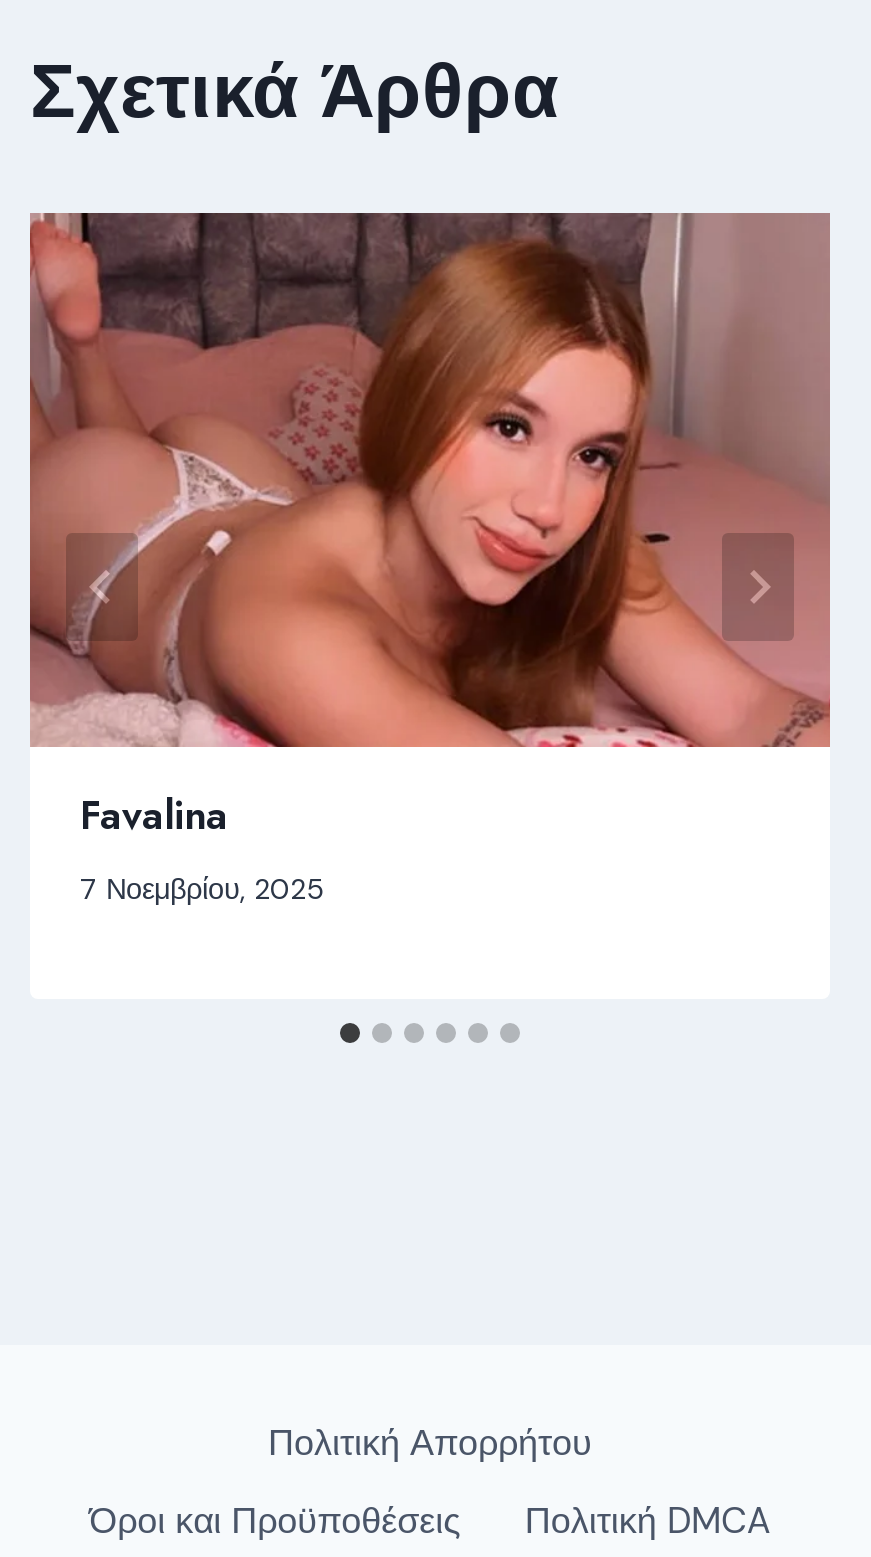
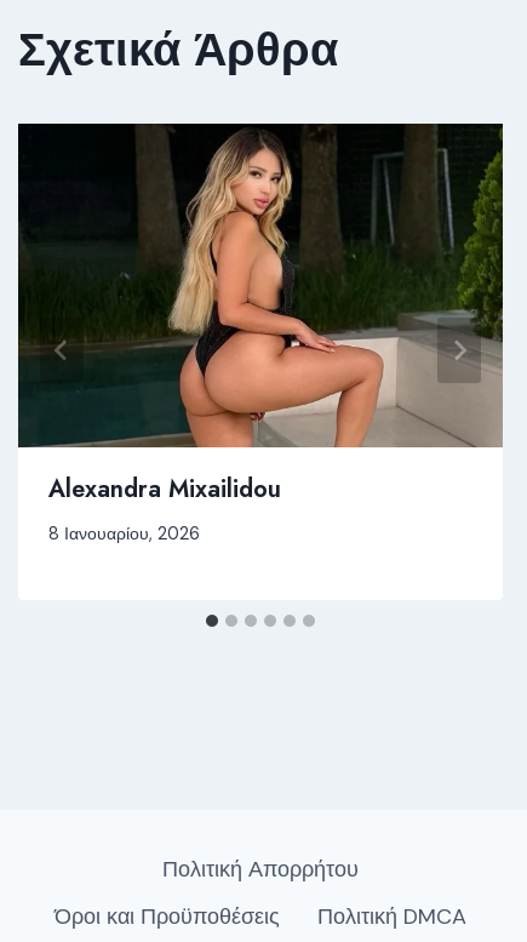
[28,211,832,906] [image] | Favalina | 7 Νοεμβρίου, 2025 -> [17,122,504,544] [image] | Alexandra Mixailidou | 8 Ιανουαρίου, 2026

